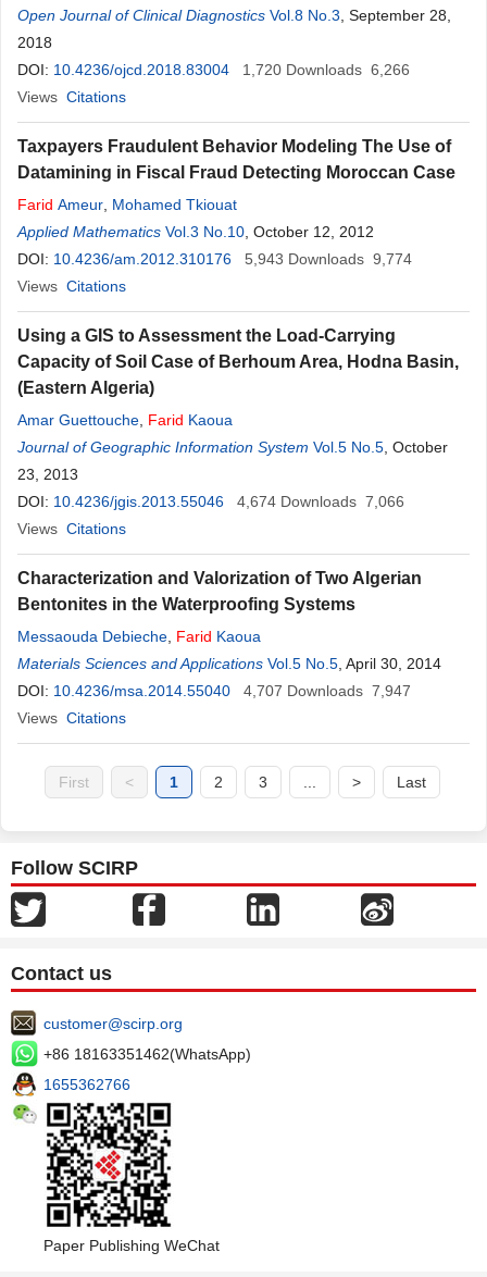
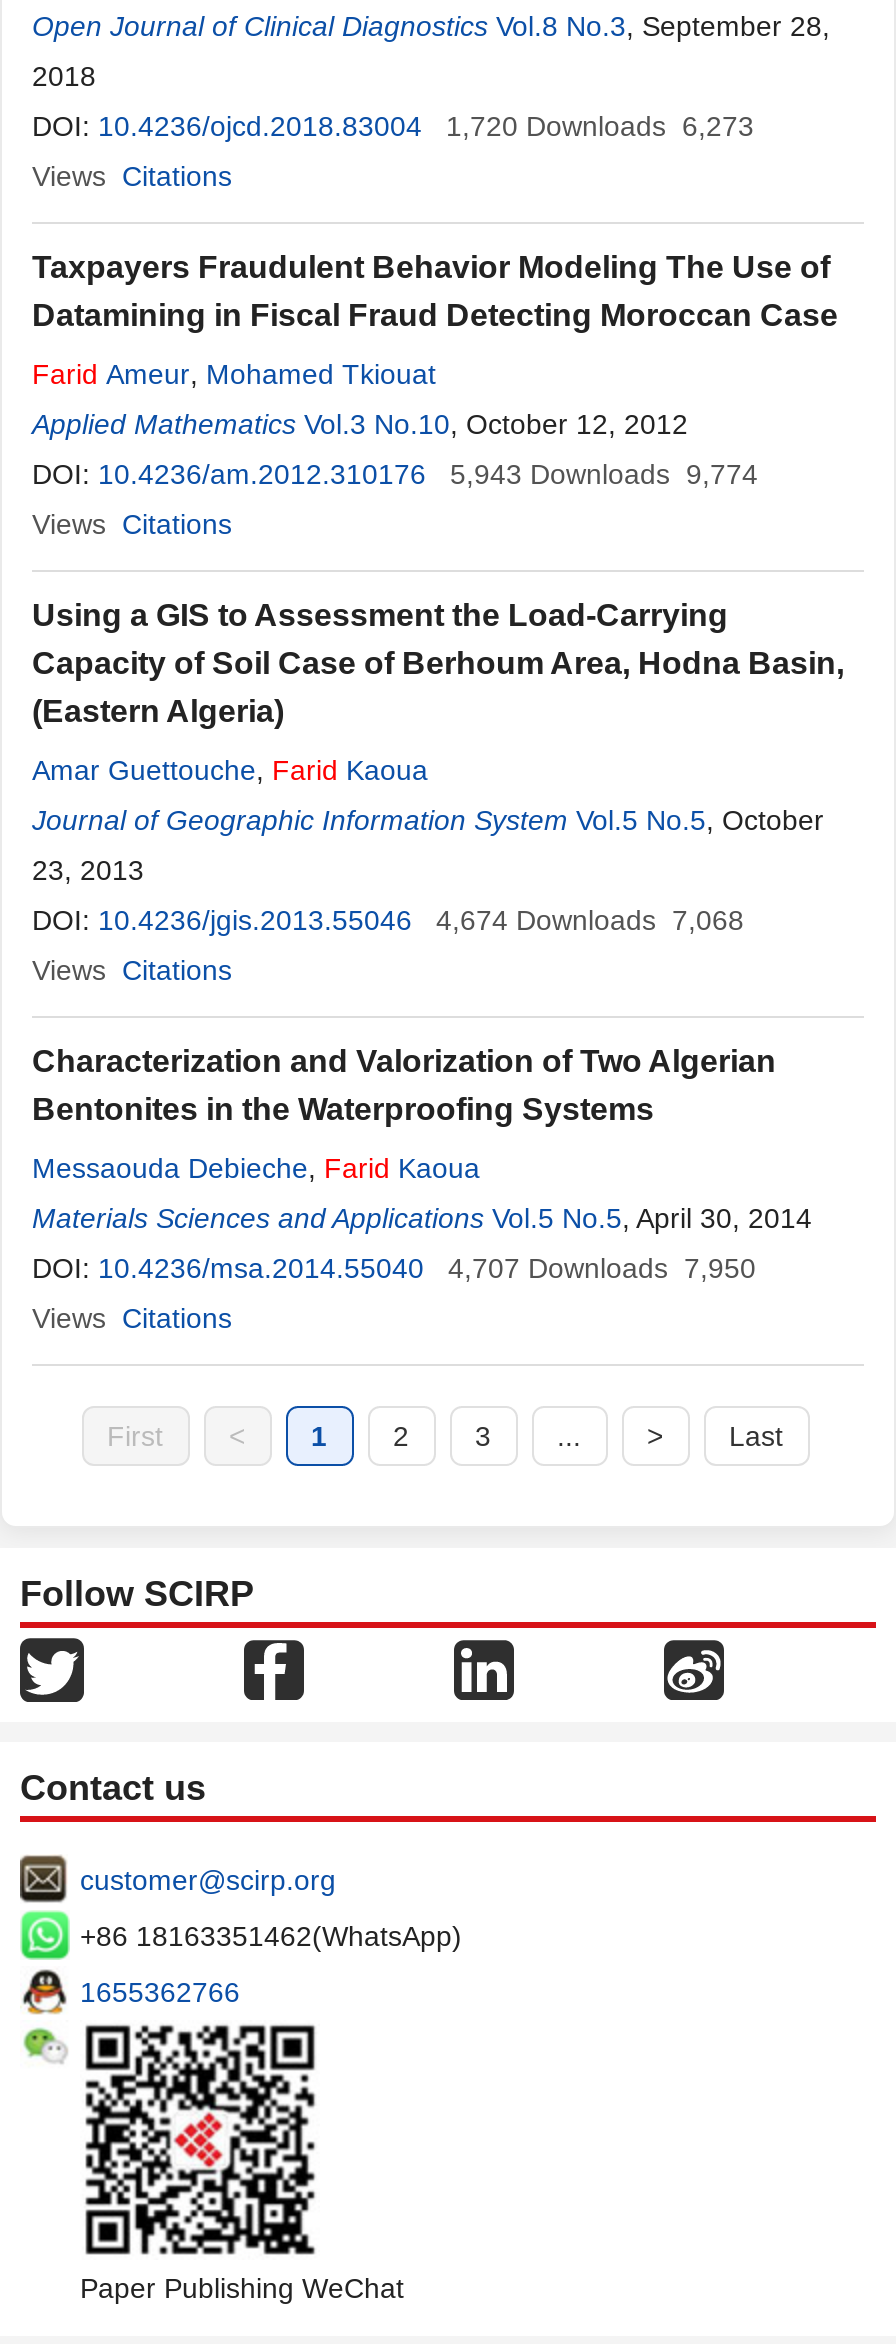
[17,61,410,78] DOI: 10.4236/ojcd.2018.83004 1,720 Downloads 6,266 -> [32,110,754,142] DOI: 10.4236/ojcd.2018.83004 1,720 Downloads 6,273
[17,493,404,510] DOI: 10.4236/jgis.2013.55046 4,674 Downloads 7,066 -> [32,904,744,936] DOI: 10.4236/jgis.2013.55046 4,674 Downloads 7,068
[17,682,411,699] DOI: 10.4236/msa.2014.55040 4,707 Downloads 7,947 -> [32,1252,756,1284] DOI: 10.4236/msa.2014.55040 4,707 Downloads 7,950

